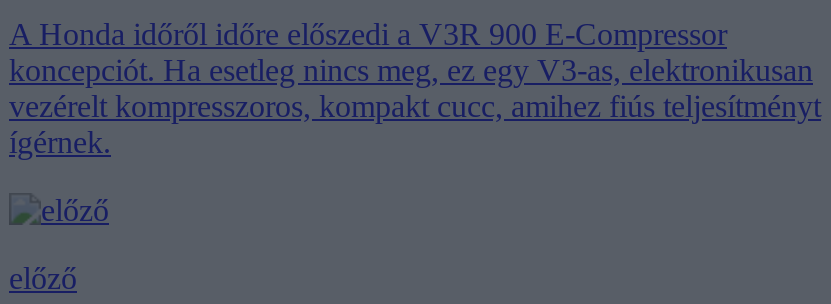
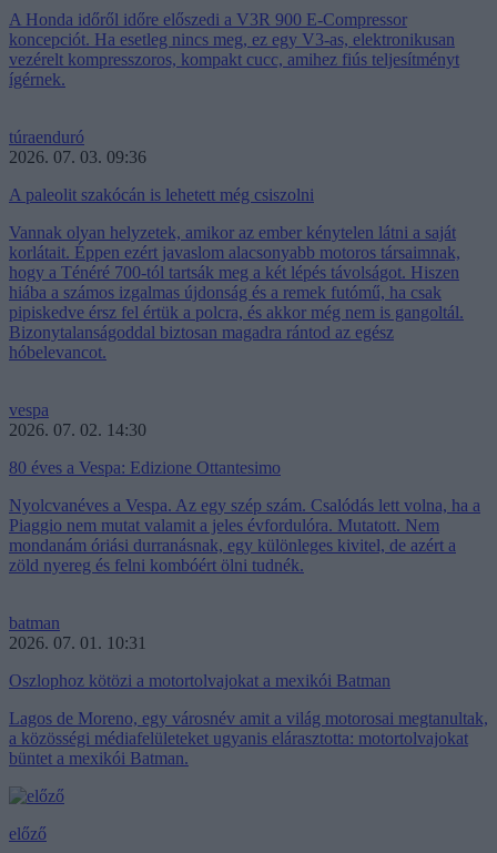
none -> [9,127,488,767] túraenduró | 2026. 07. 03. 09:36 | A paleolit szakócán is lehetett még csiszolni | Vannak olyan helyzetek, amikor az ember kénytelen látni a saját | korlátait. Éppen ezért javaslom alacsonyabb motoros társaimnak, | hogy a Ténéré 700-tól tartsák meg a két lépés távolságot. Hiszen | hiába a számos izgalmas újdonság és a remek futómű, ha csak | pipiskedve érsz fel értük a polcra, és akkor még nem is gangoltál. | Bizonytalanságoddal biztosan magadra rántod az egész | hóbelevancot. | vespa | 2026. 07. 02. 14:30 | 80 éves a Vespa: Edizione Ottantesimo | Nyolcvanéves a Vespa. Az egy szép szám. Csalódás lett volna, ha a | Piaggio nem mutat valamit a jeles évfordulóra. Mutatott. Nem | mondanám óriási durranásnak, egy különleges kivitel, de azért a | zöld nyereg és felni kombóért ölni tudnék. | batman | 2026. 07. 01. 10:31 | Oszlophoz kötözi a motortolvajokat a mexikói Batman | Lagos de Moreno, egy városnév amit a világ motorosai megtanultak, | a közösségi médiafelületeket ugyanis elárasztotta: motortolvajokat | büntet a mexikói Batman.

